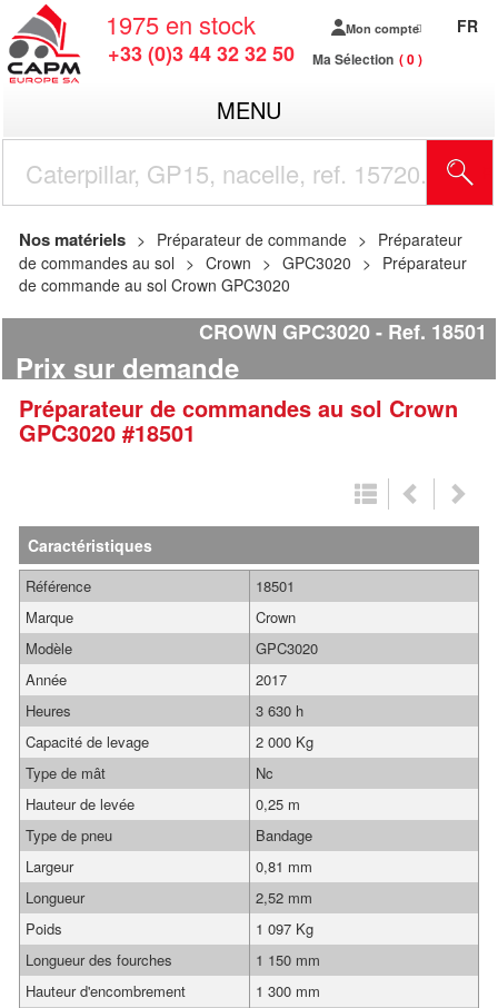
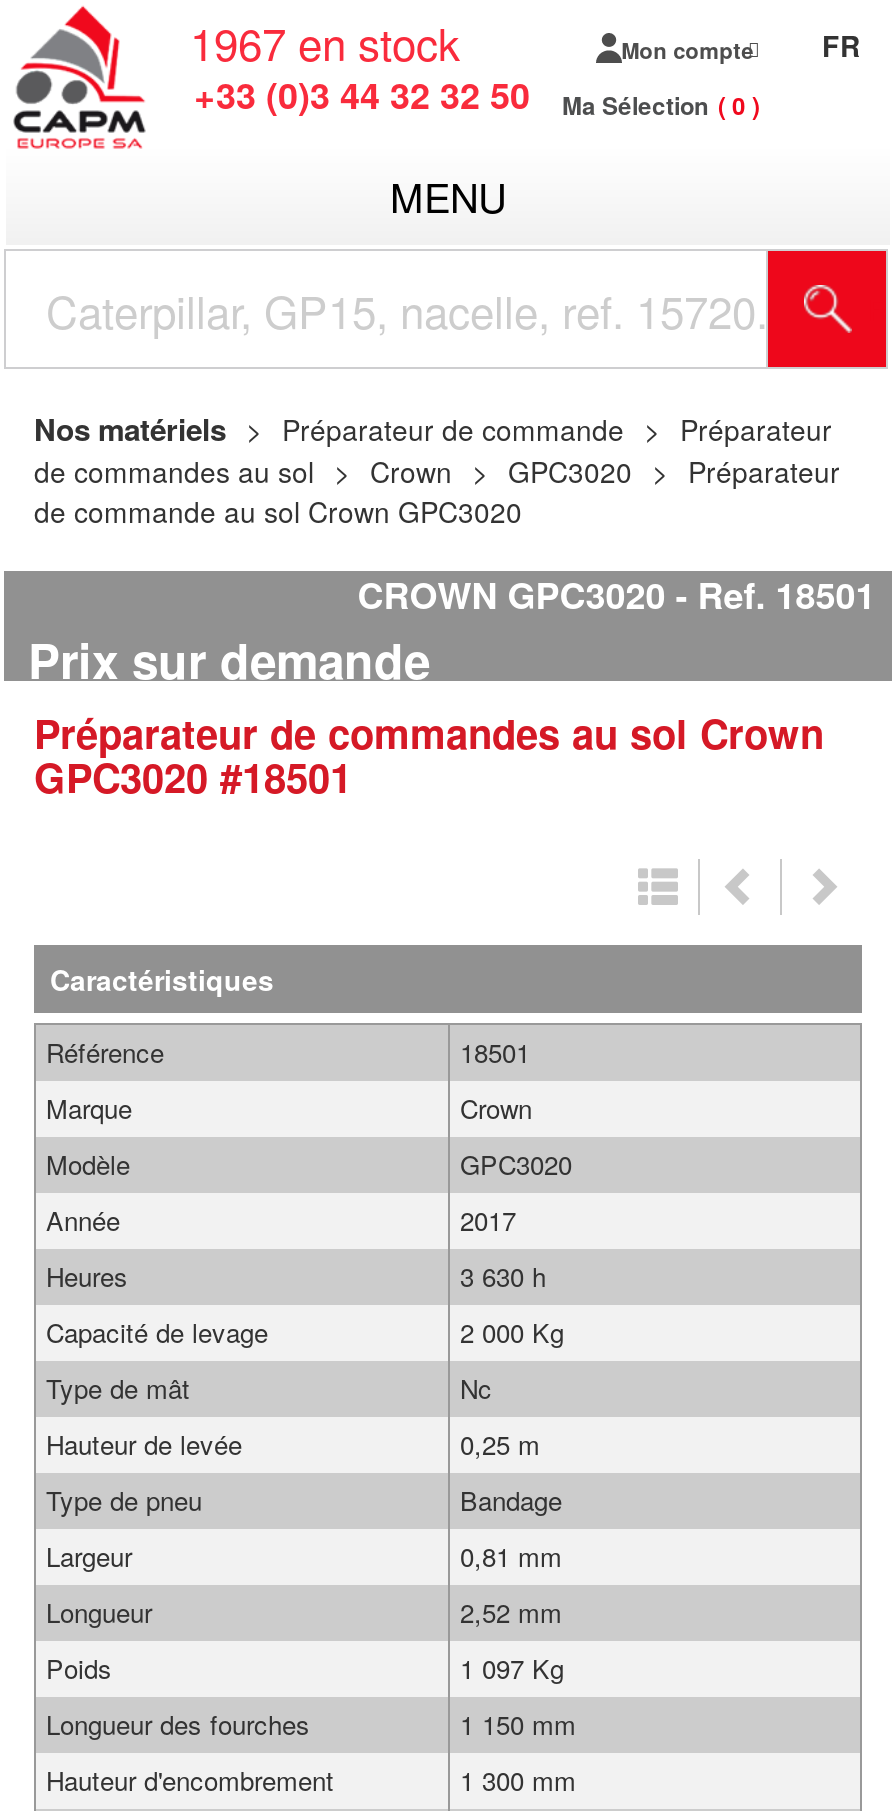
[106,7,256,41] 1975 en stock -> [190,11,460,73] 1967 en stock

